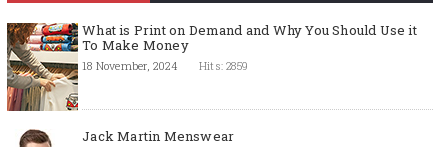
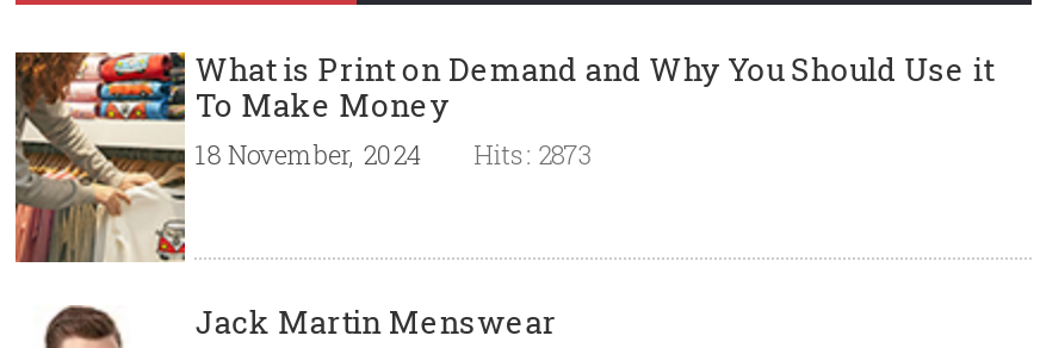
[82,58,248,73] 18 November, 2024 Hits: 2859 -> [195,136,593,172] 18 November, 2024 Hits: 2873

